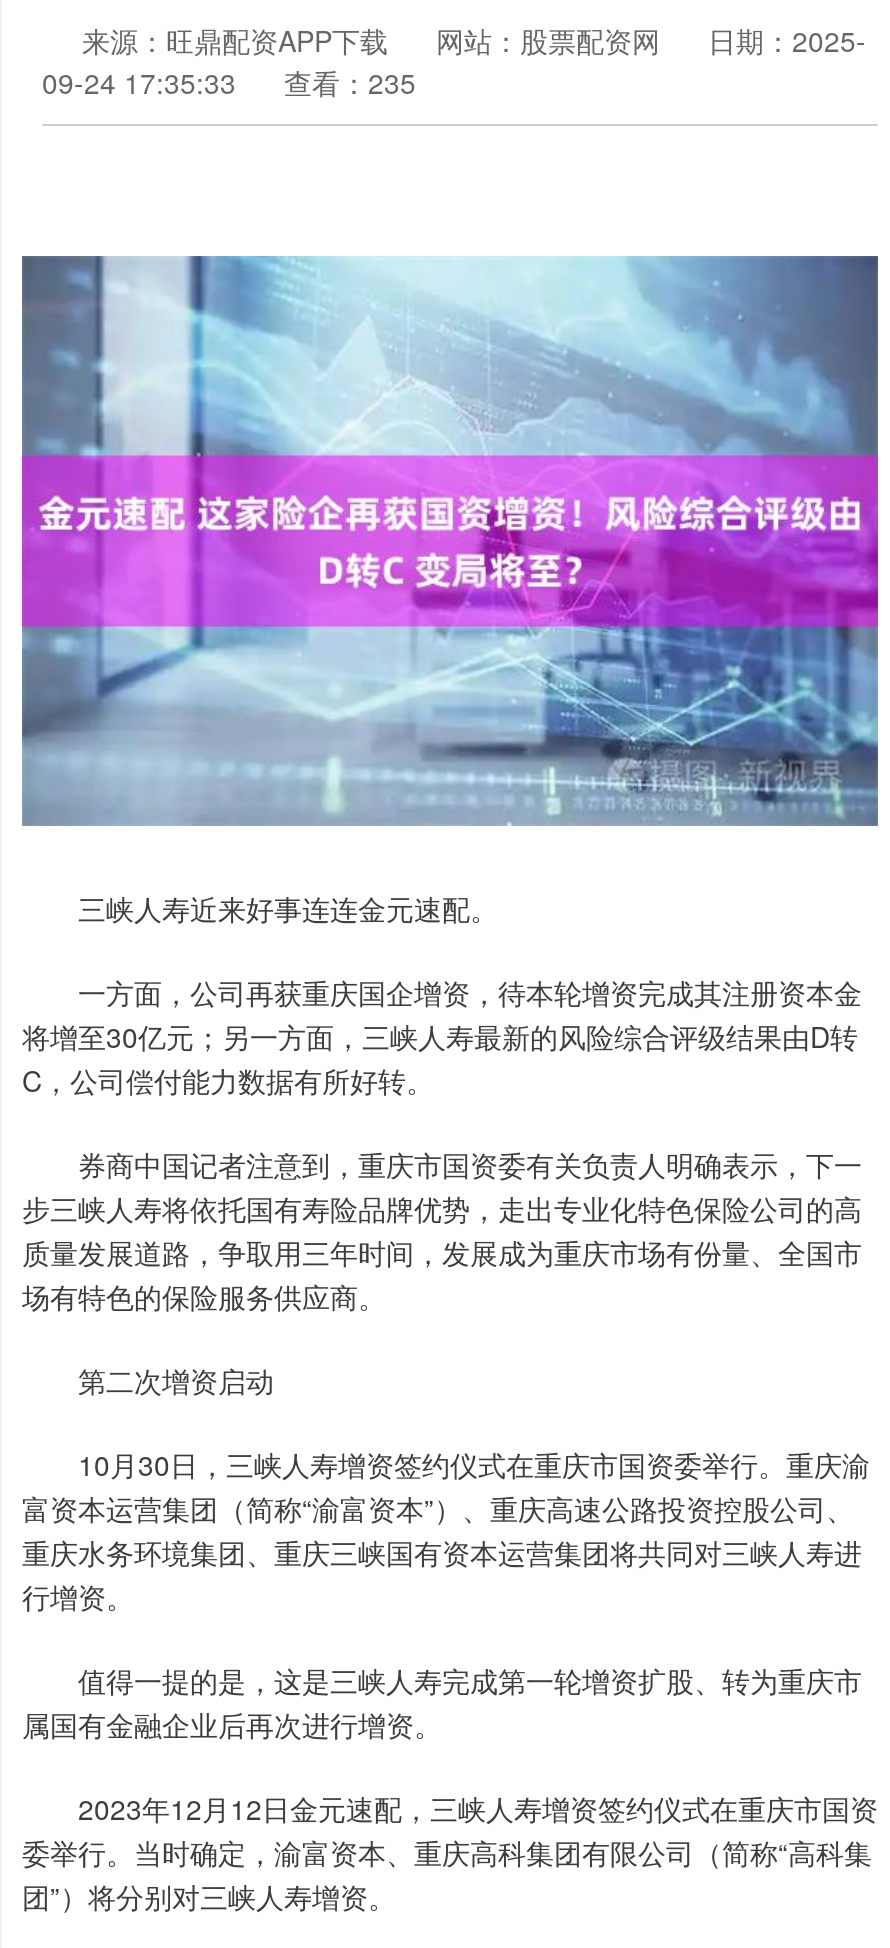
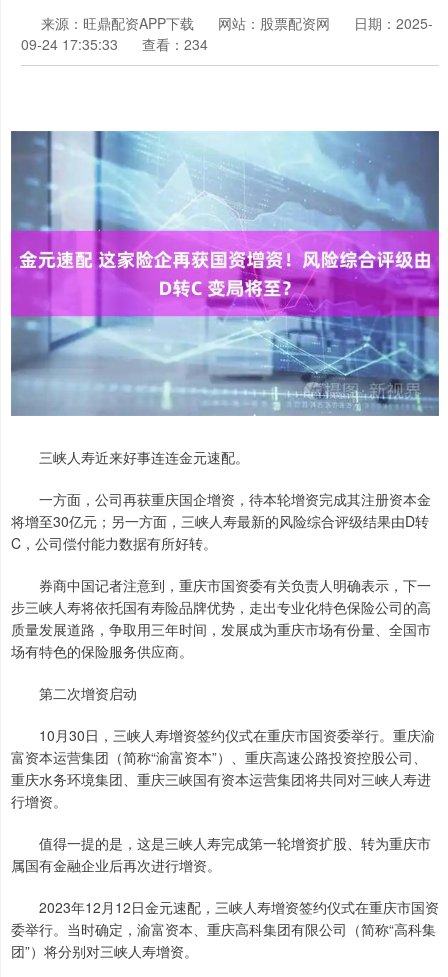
[42,62,416,102] 09-24 17:35:33 查看：235 -> [21,34,208,54] 09-24 17:35:33 查看：234

